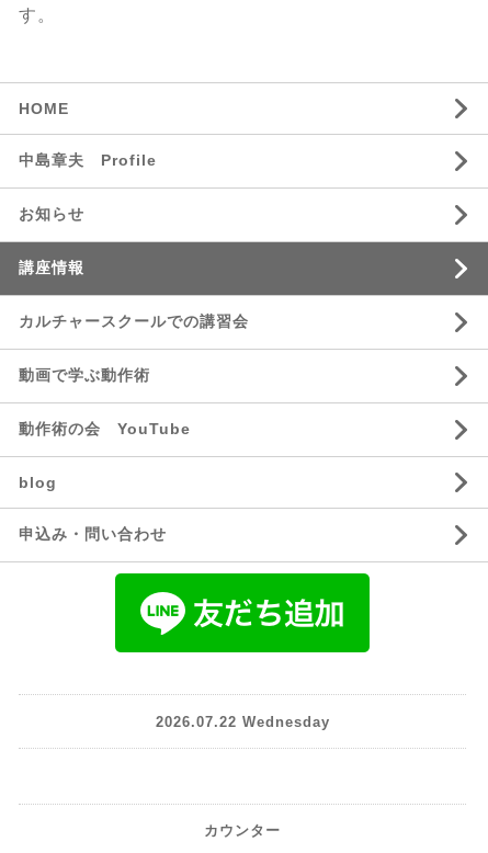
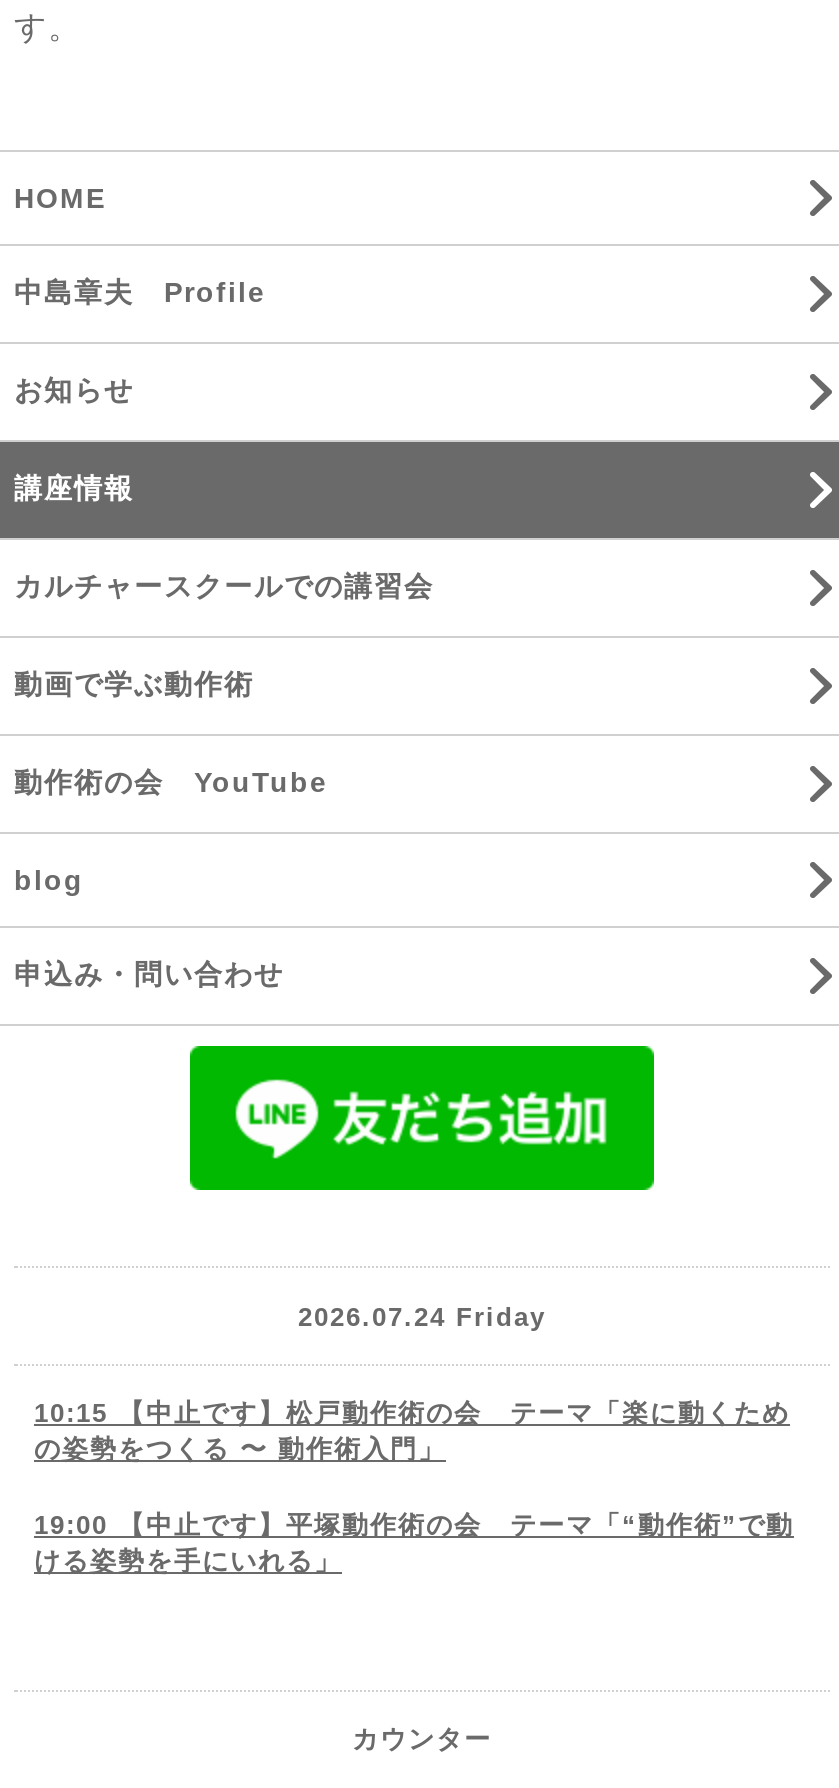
[155,713,330,730] 2026.07.22 Wednesday -> [34,1301,794,1576] 2026.07.24 Friday | 10:15 【中止です】松戸動作術の会 テーマ「楽に動くため | の姿勢をつくる 〜 動作術入門」 | 19:00 【中止です】平塚動作術の会 テーマ「“動作術”で動 | ける姿勢を手にいれる」

